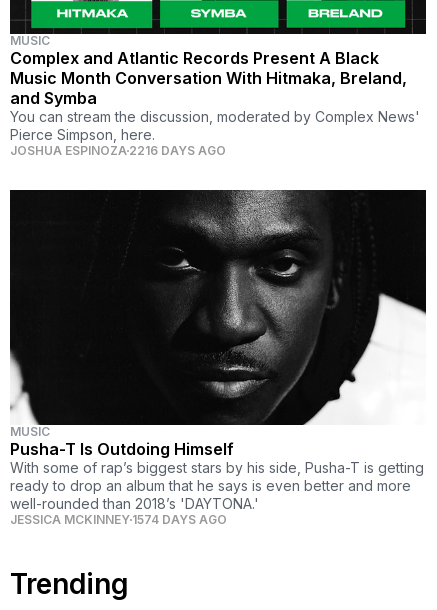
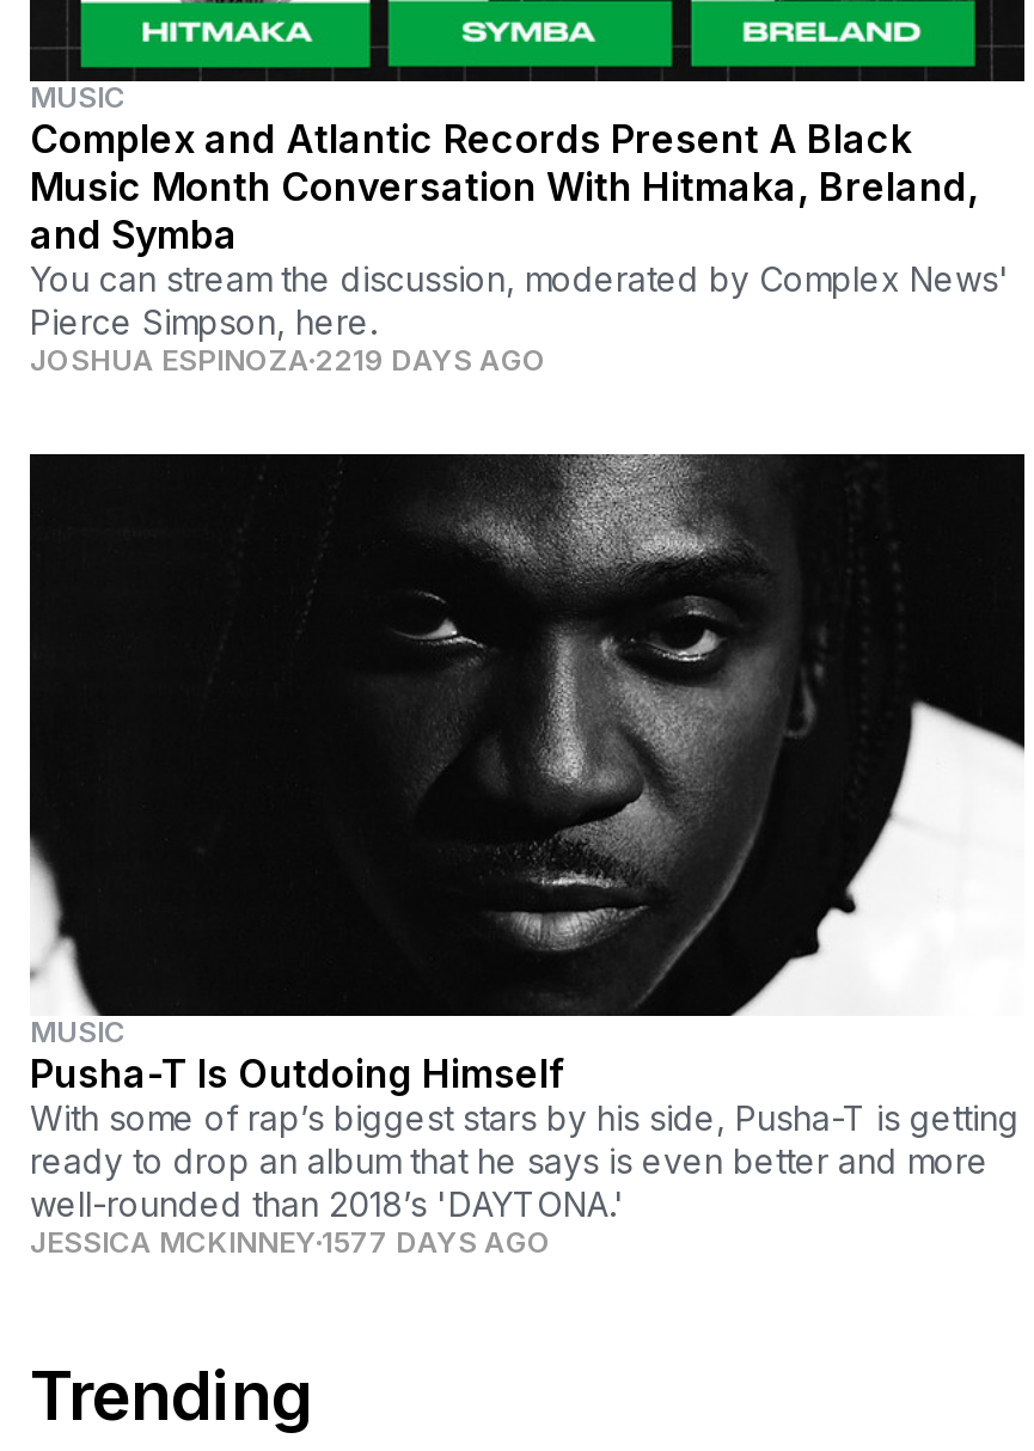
[10,143,226,158] JOSHUA ESPINOZA 2216 DAYS AGO -> [30,343,546,378] JOSHUA ESPINOZA 2219 DAYS AGO
[10,512,227,527] JESSICA MCKINNEY 1574 DAYS AGO -> [30,1223,551,1259] JESSICA MCKINNEY 1577 DAYS AGO

